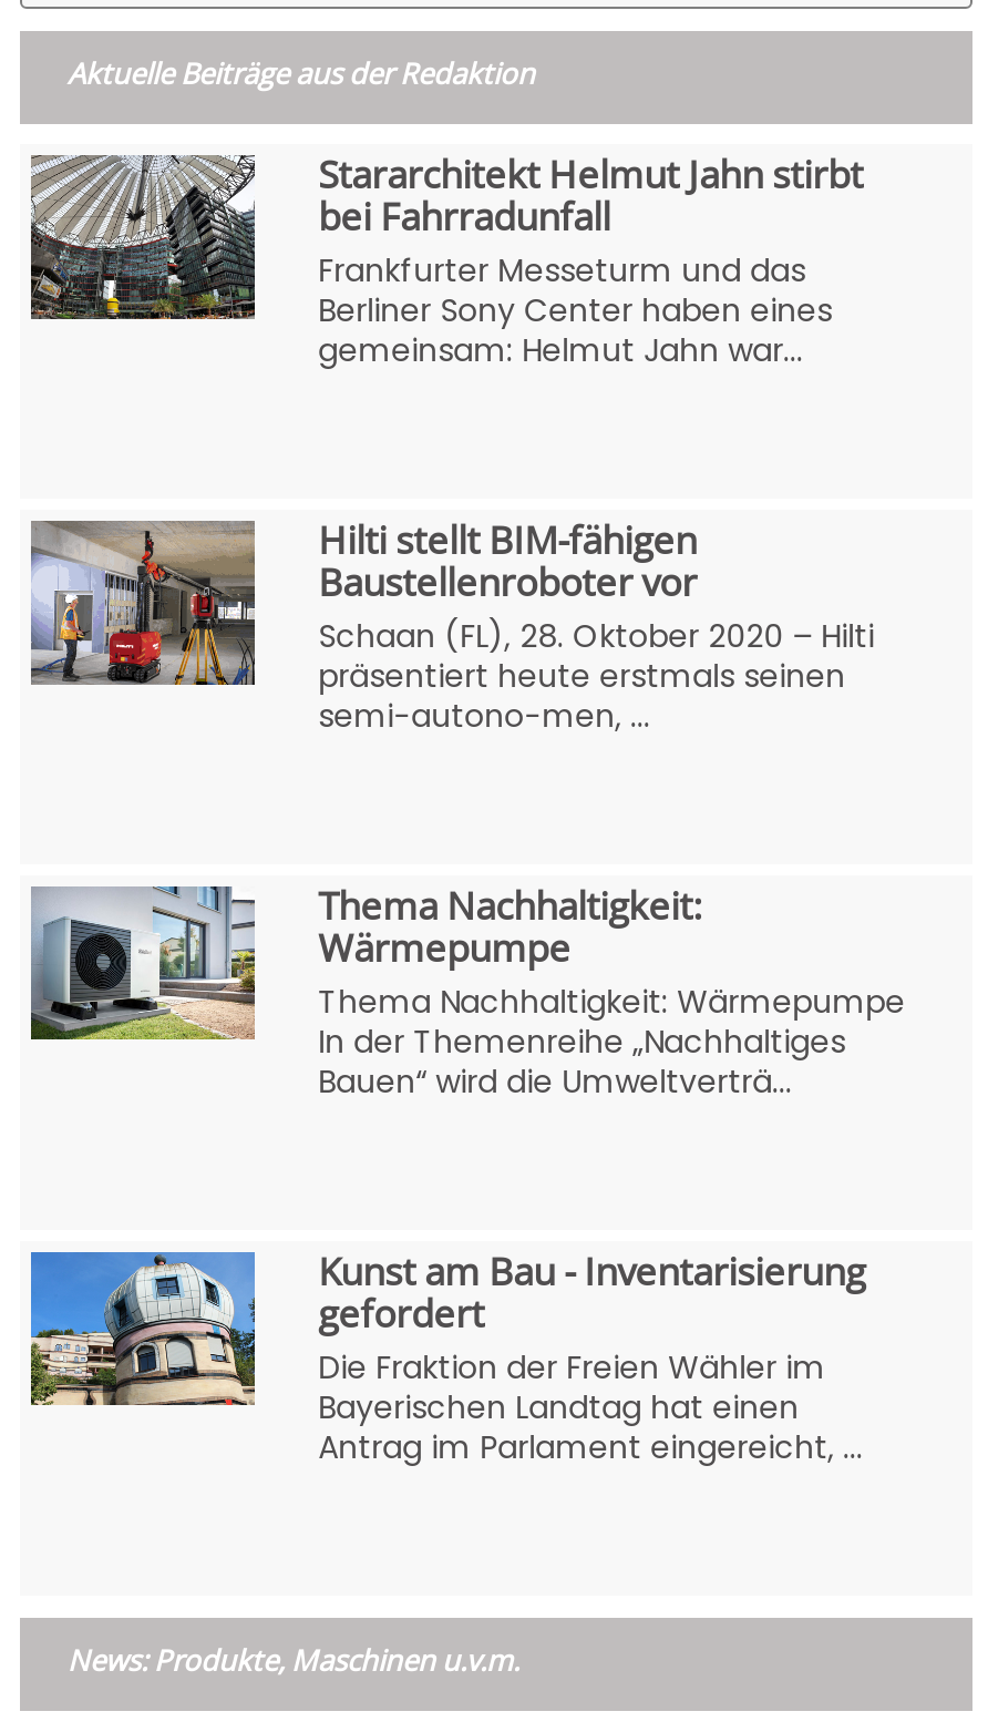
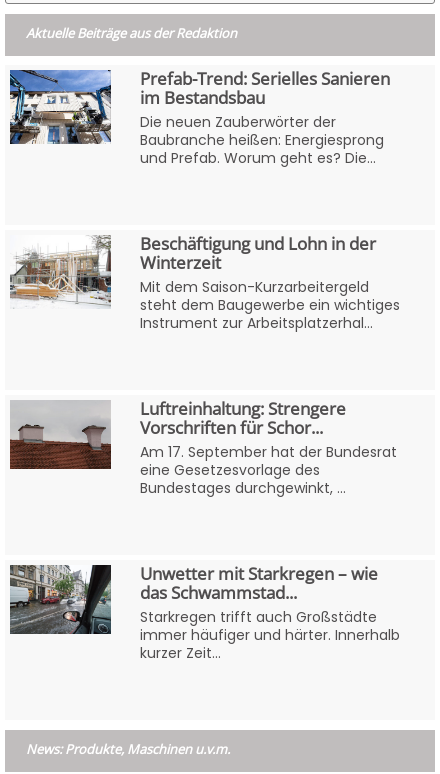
[29,148,863,371] [image] | Stararchitekt Helmut Jahn stirbt | bei Fahrradunfall | Frankfurter Messeturm und das | Berliner Sony Center haben eines | gemeinsam: Helmut Jahn war... -> [9,67,390,168] [image] | Prefab-Trend: Serielles Sanieren | im Bestandsbau | Die neuen Zauberwörter der | Baubranche heißen: Energiesprong | und Prefab. Worum geht es? Die...
[29,513,874,737] [image] | Hilti stellt BIM-fähigen | Baustellenroboter vor | Schaan (FL), 28. Oktober 2020 – Hilti | präsentiert heute erstmals seinen | semi-autono-men, ... -> [10,232,400,333] [image] | Beschäftigung und Lohn in der | Winterzeit | Mit dem Saison-Kurzarbeitergeld | steht dem Baugewerbe ein wichtiges | Instrument zur Arbeitsplatzerhal...
[29,879,905,1103] [image] | Thema Nachhaltigkeit: | Wärmepumpe | Thema Nachhaltigkeit: Wärmepumpe | In der Themenreihe „Nachhaltiges | Bauen“ wird die Umweltverträ... -> [9,397,397,498] [image] | Luftreinhaltung: Strengere | Vorschriften für Schor... | Am 17. September hat der Bundesrat | eine Gesetzesvorlage des | Bundestages durchgewinkt, ...
[29,1245,865,1468] [image] | Kunst am Bau - Inventarisierung | gefordert | Die Fraktion der Freien Wähler im | Bayerischen Landtag hat einen | Antrag im Parlament eingereicht, ... -> [9,562,400,663] [image] | Unwetter mit Starkregen – wie | das Schwammstad... | Starkregen trifft auch Großstädte | immer häufiger und härter. Innerhalb | kurzer Zeit...

